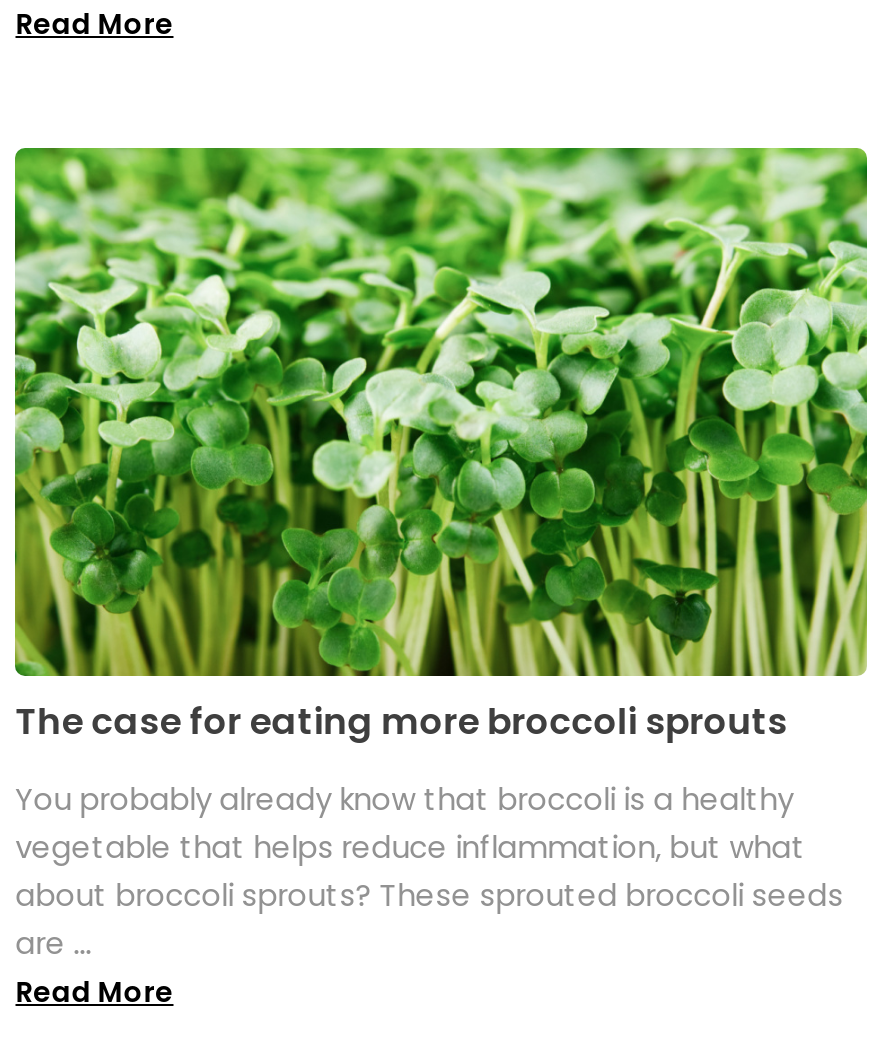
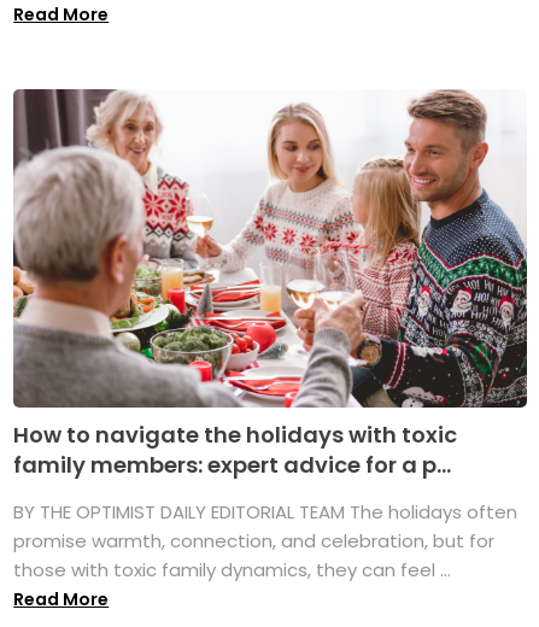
[13,146,869,746] [image] | The case for eating more broccoli sprouts -> [12,88,528,480] [image] | How to navigate the holidays with toxic | family members: expert advice for a p...
[15,778,843,964] You probably already know that broccoli is a healthy | vegetable that helps reduce inflammation, but what | about broccoli sprouts? These sprouted broccoli seeds | are ... -> [14,499,518,583] BY THE OPTIMIST DAILY EDITORIAL TEAM The holidays often | promise warmth, connection, and celebration, but for | those with toxic family dynamics, they can feel ...

